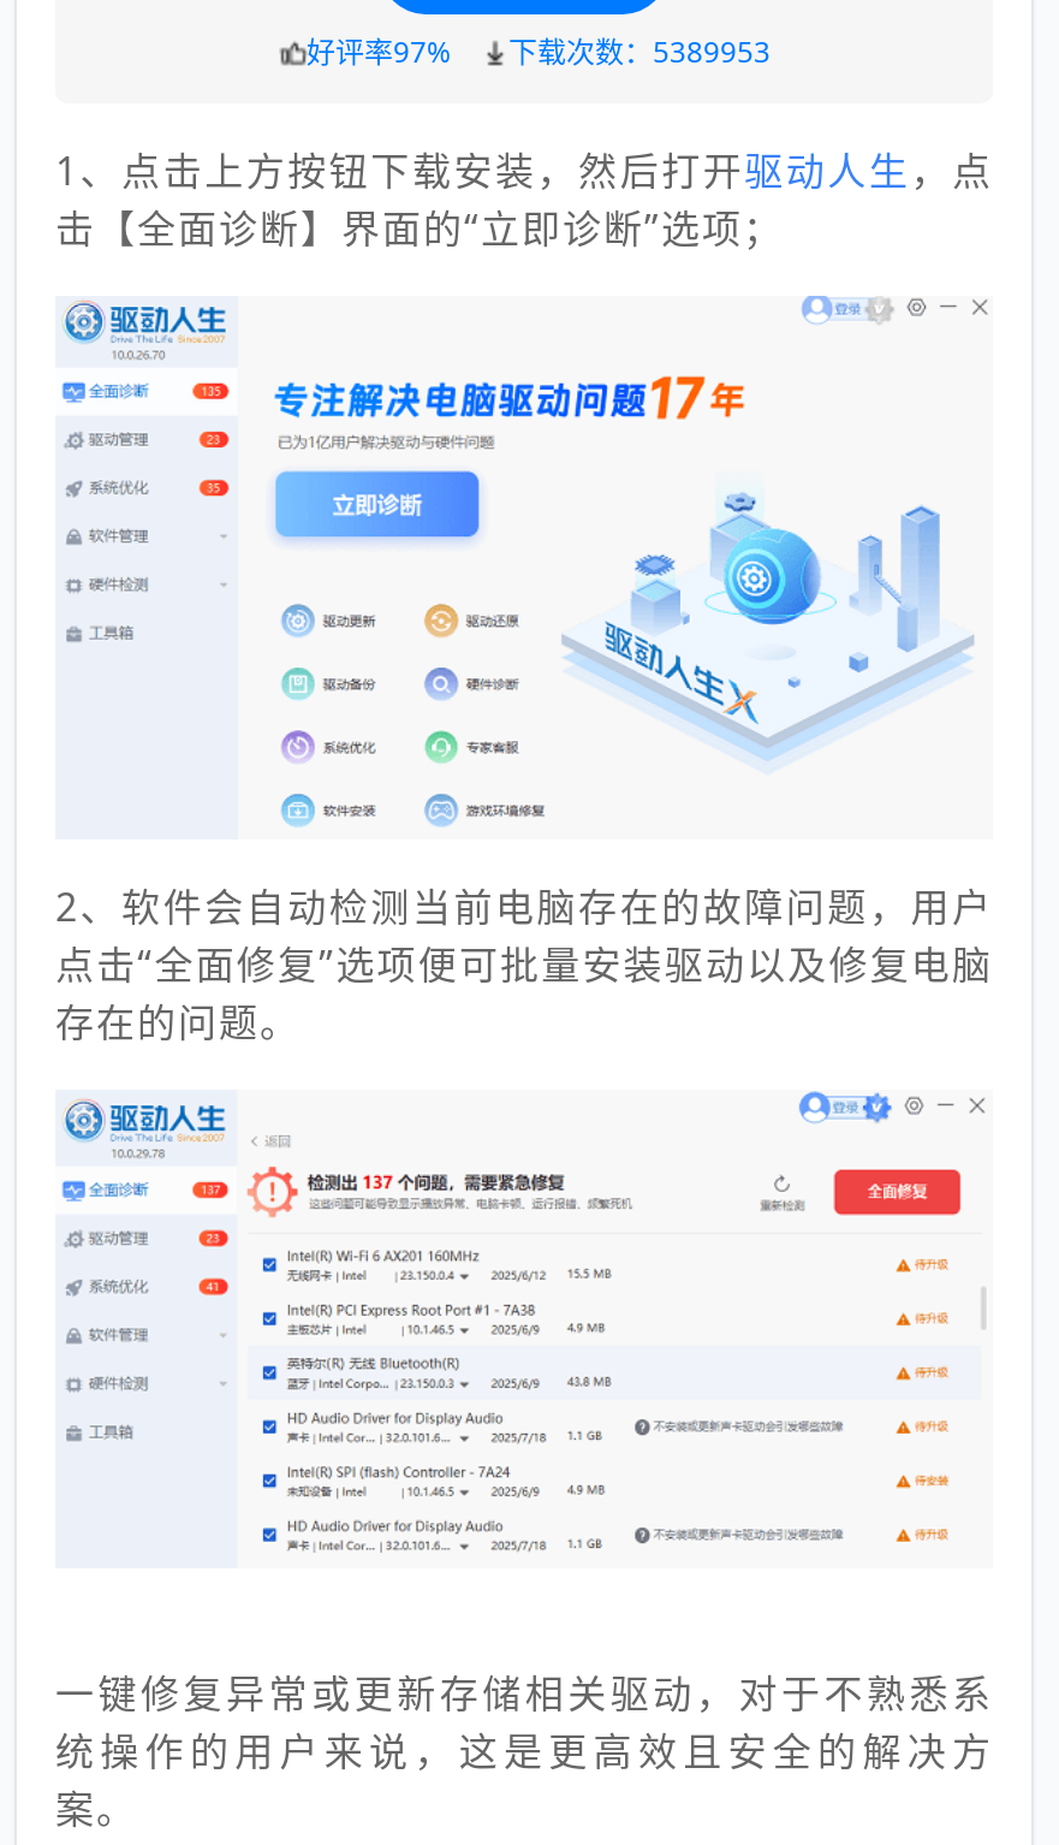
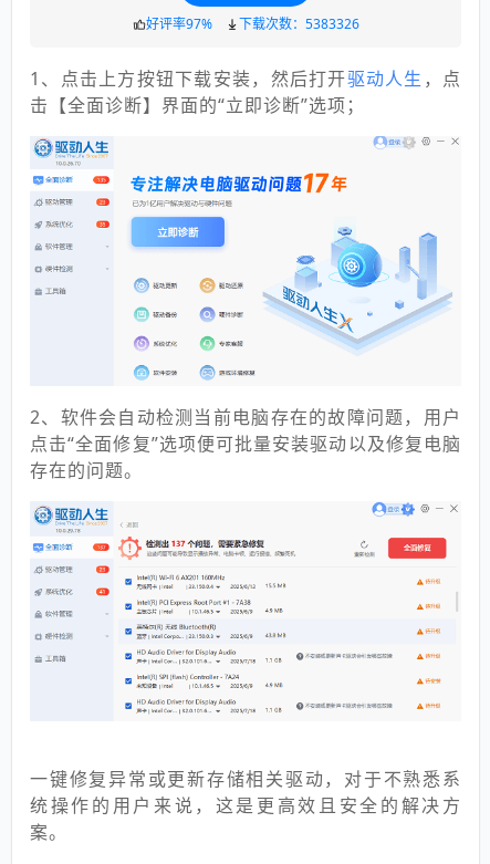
[307,31,771,71] 好评率97% 下载次数：5389953 -> [145,14,359,33] 好评率97% 下载次数：5383326

